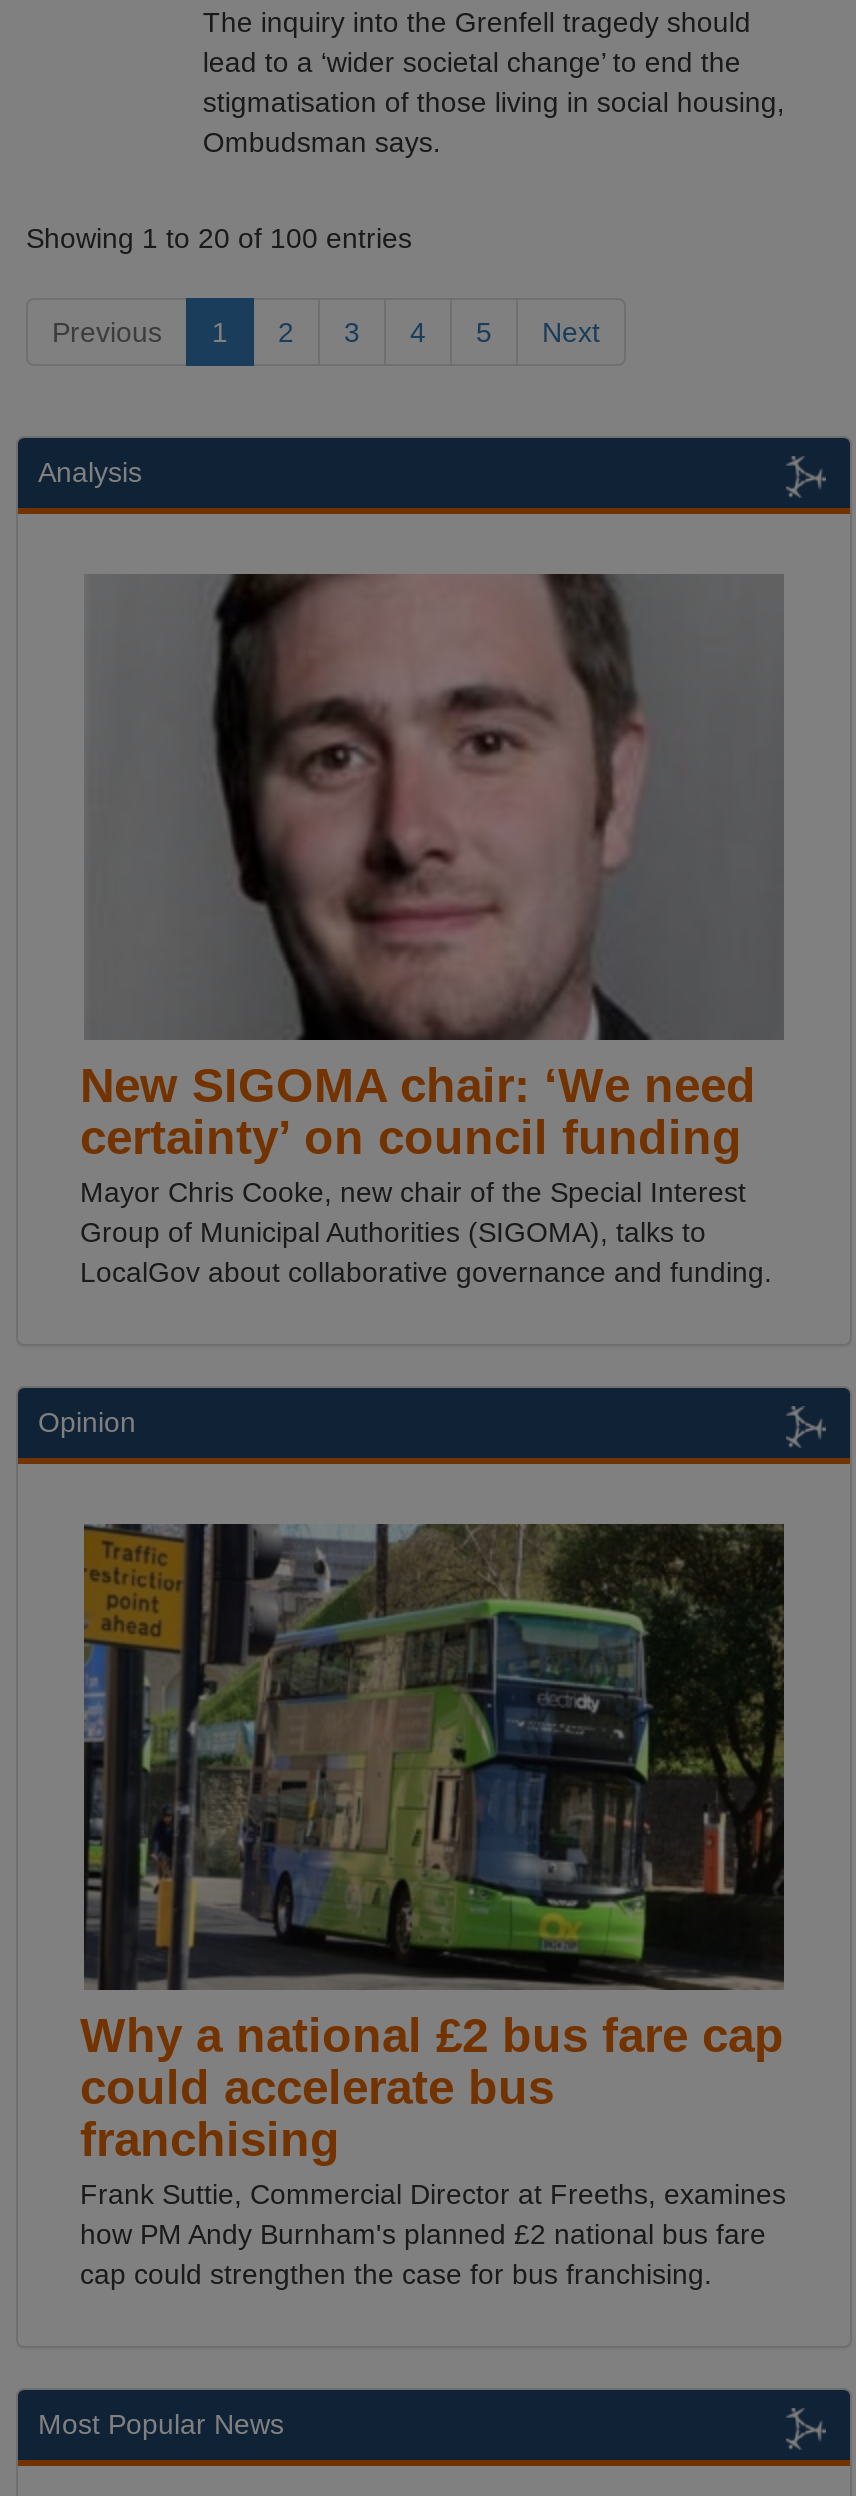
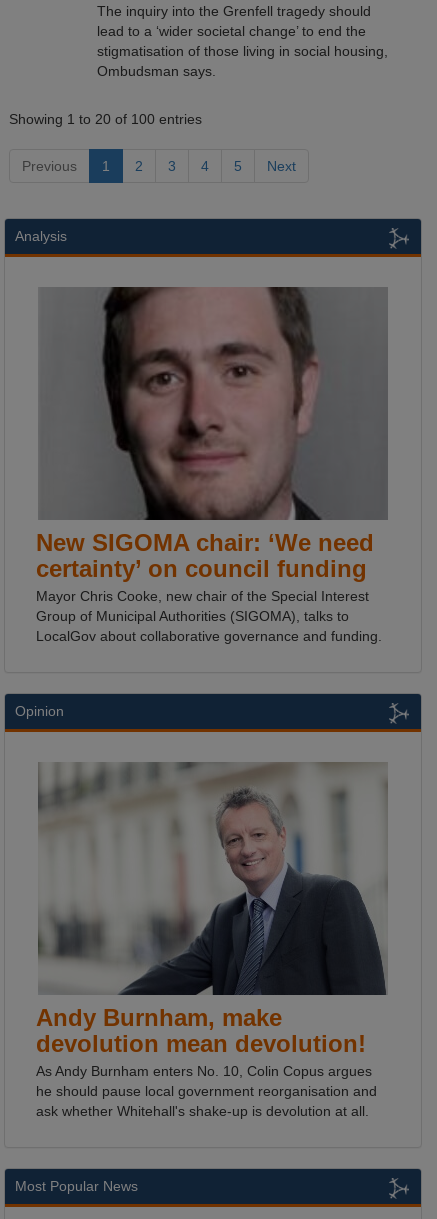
[80,1522,786,2290] [image] | Why a national £2 bus fare cap | could accelerate bus | franchising | Frank Suttie, Commercial Director at Freeths, examines | how PM Andy Burnham's planned £2 national bus fare | cap could strengthen the case for bus franchising. -> [36,761,388,1119] [image] | Andy Burnham, make | devolution mean devolution! | As Andy Burnham enters No. 10, Colin Copus argues | he should pause local government reorganisation and | ask whether Whitehall's shake-up is devolution at all.

